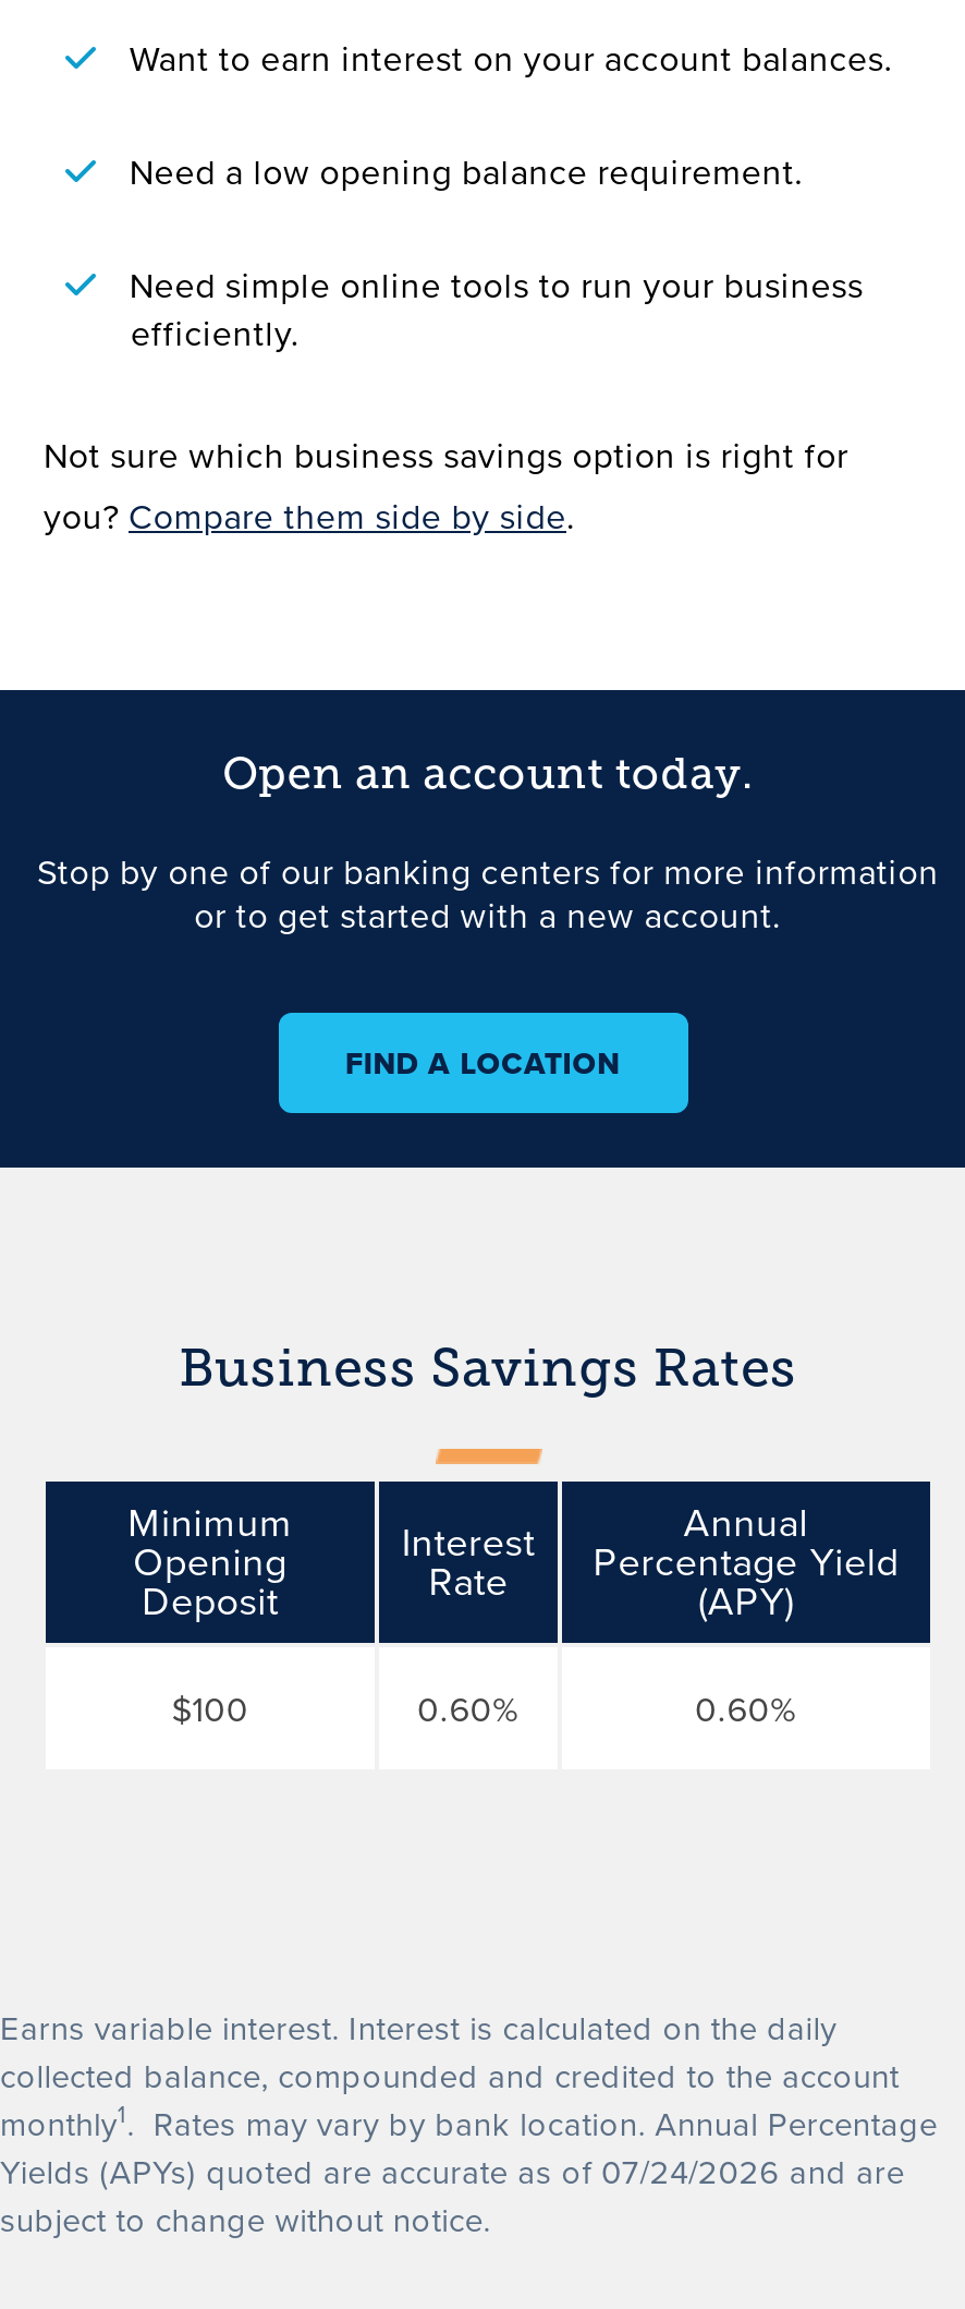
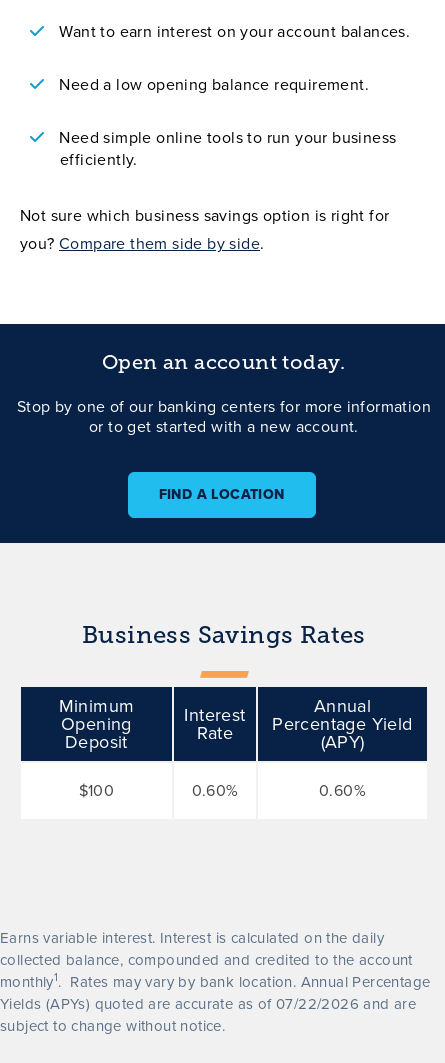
[0,2149,904,2195] Yields (APYs) quoted are accurate as of 07/24/2026 and are -> [0,993,416,1015] Yields (APYs) quoted are accurate as of 07/22/2026 and are

